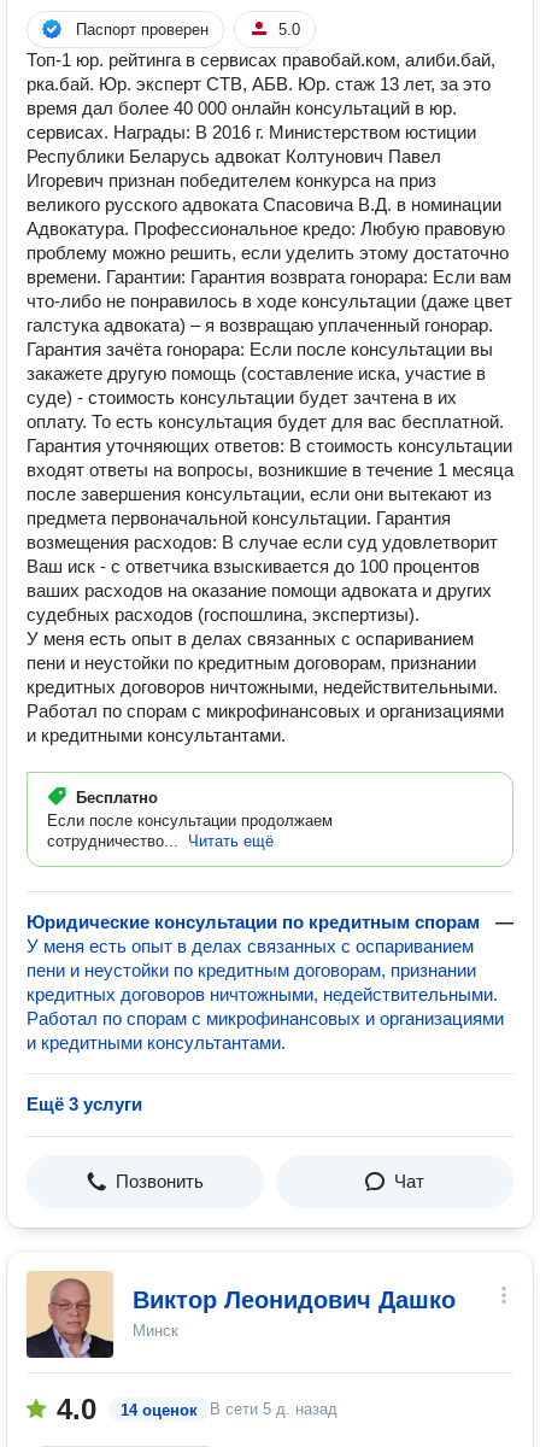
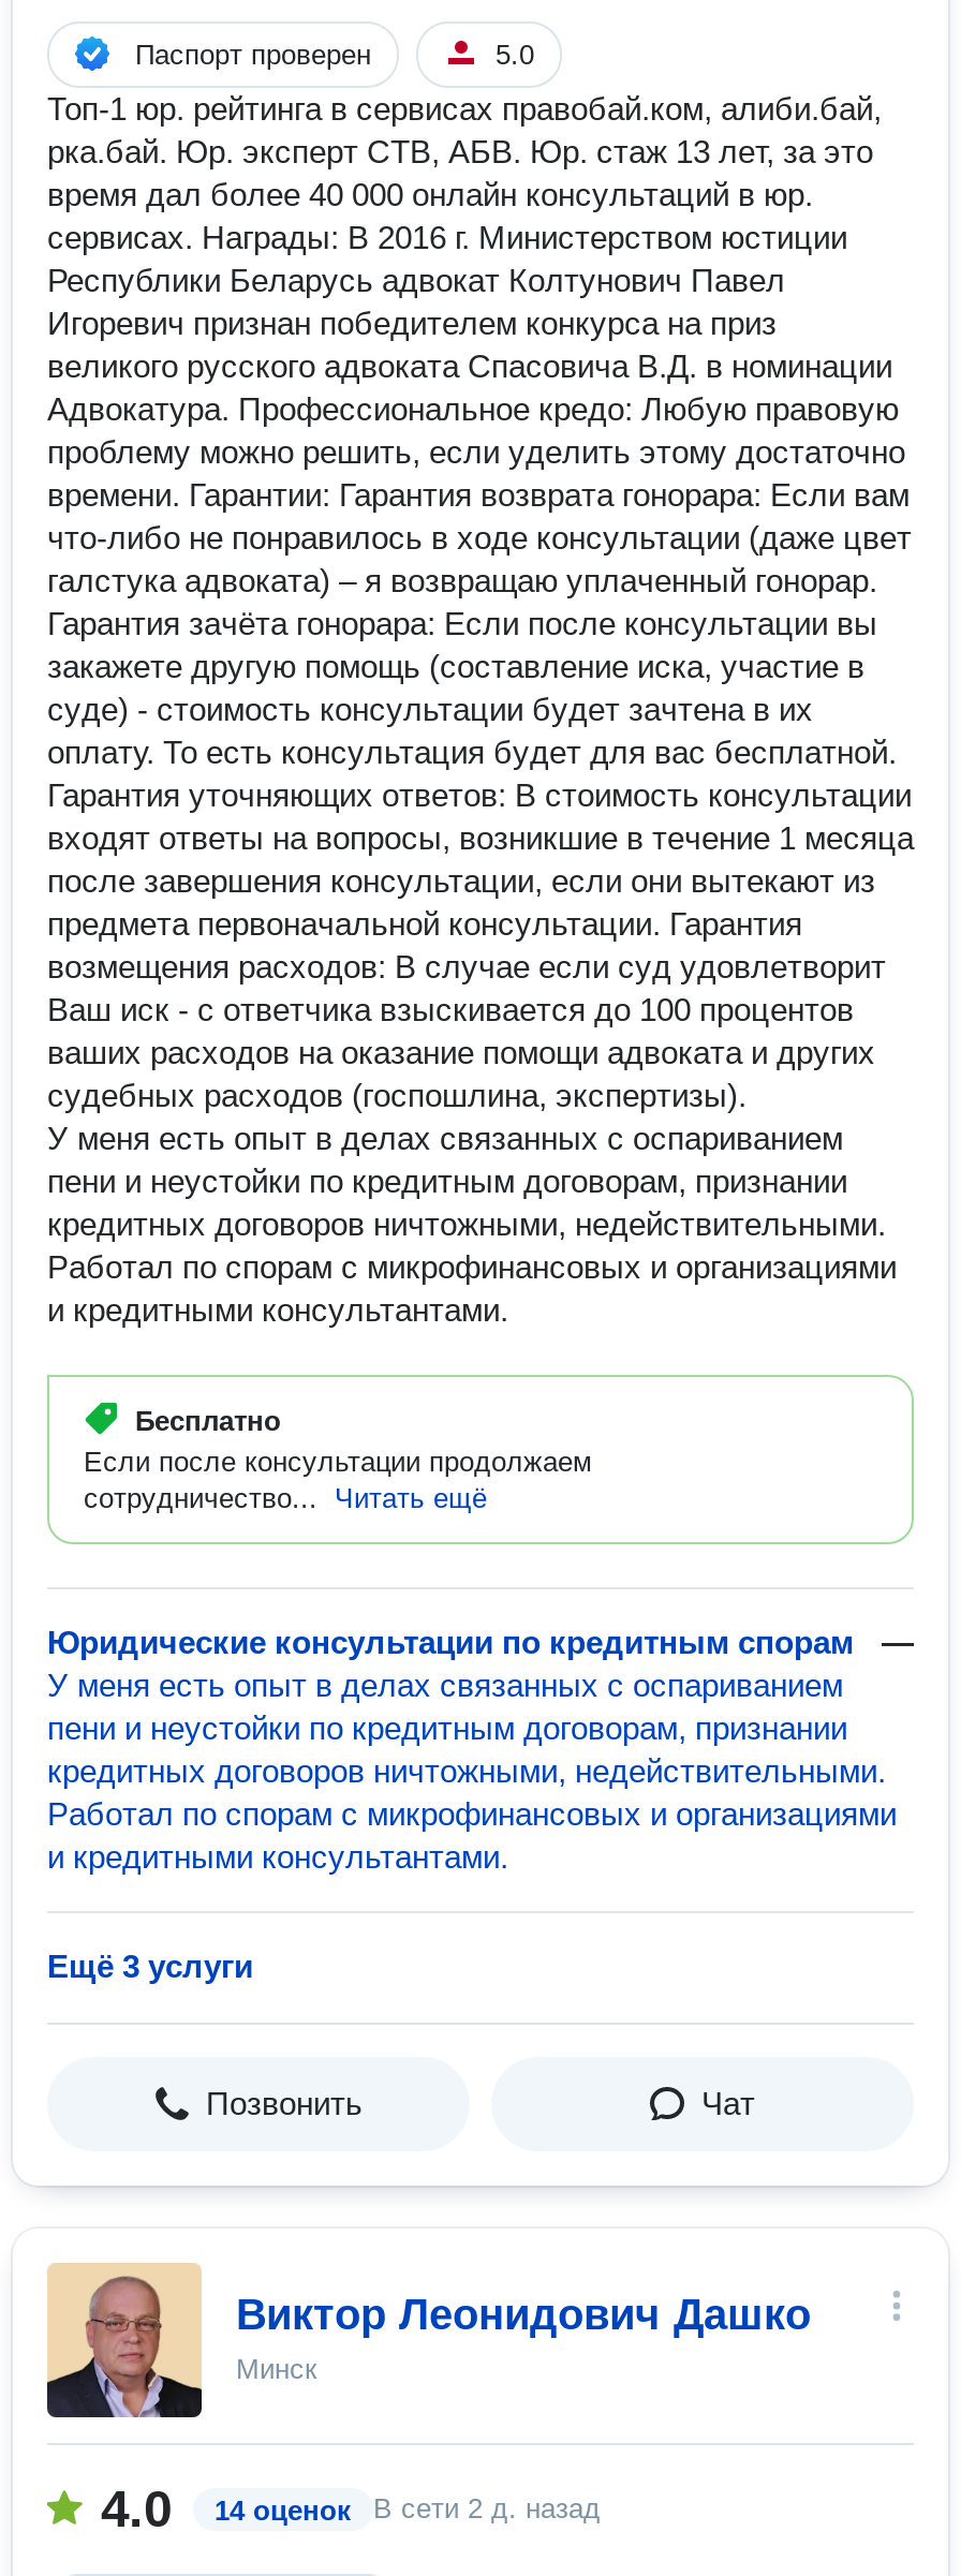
[57,1393,337,1425] 4.0 14 оценок В сети 5 д. назад -> [101,2479,601,2537] 4.0 14 оценок В сети 2 д. назад

